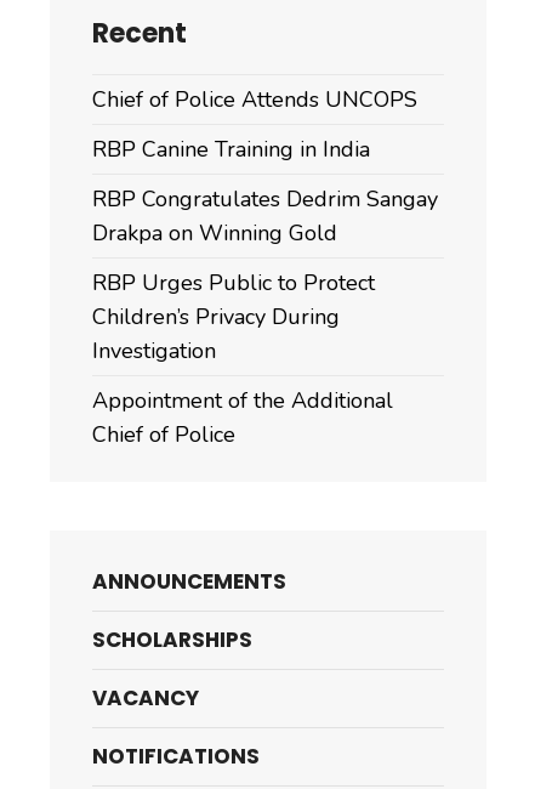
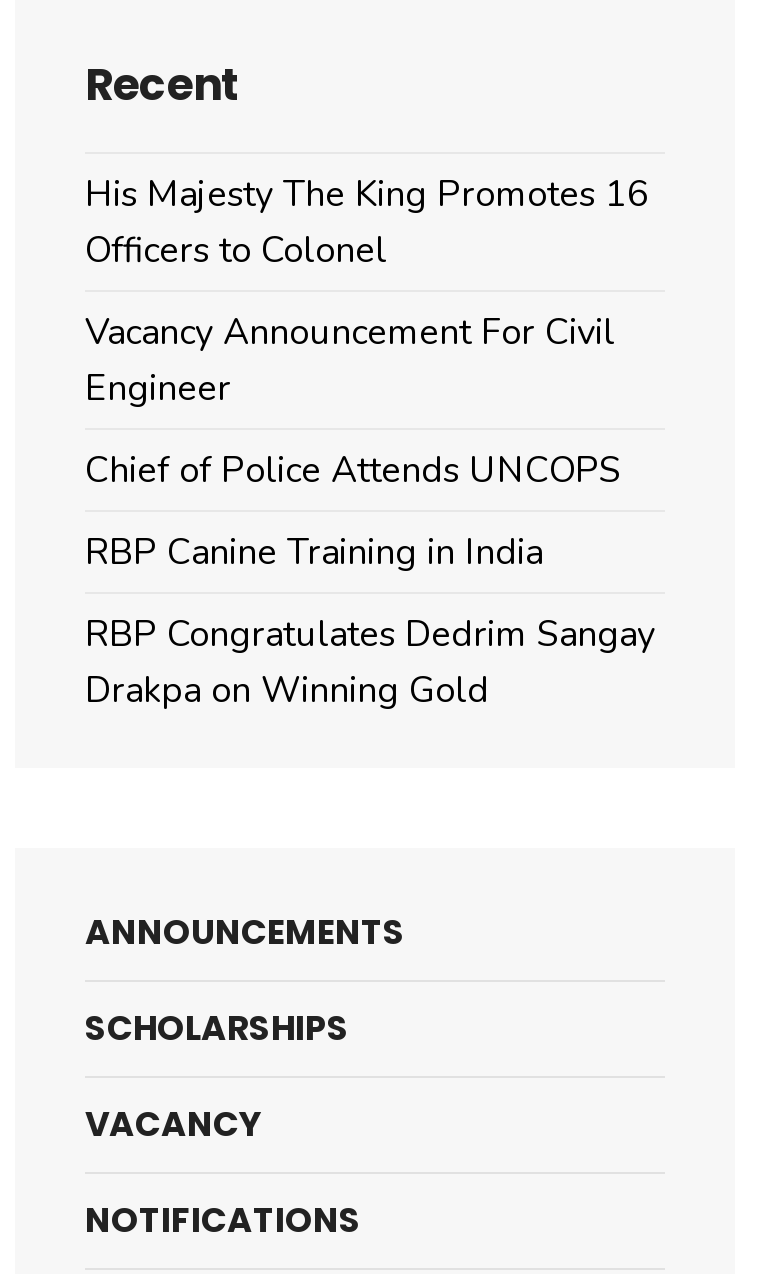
none -> [85,170,649,412] His Majesty The King Promotes 16 | Officers to Colonel | Vacancy Announcement For Civil | Engineer
moved [92,85,438,247] -> [85,446,655,714]: Chief of Police Attends UNCOPS | RBP Canine Training in India | RBP Congratulates Dedrim Sangay | Drakpa on Winning Gold
[92,268,393,449] RBP Urges Public to Protect | Children’s Privacy During | Investigation | Appointment of the Additional | Chief of Police -> none

